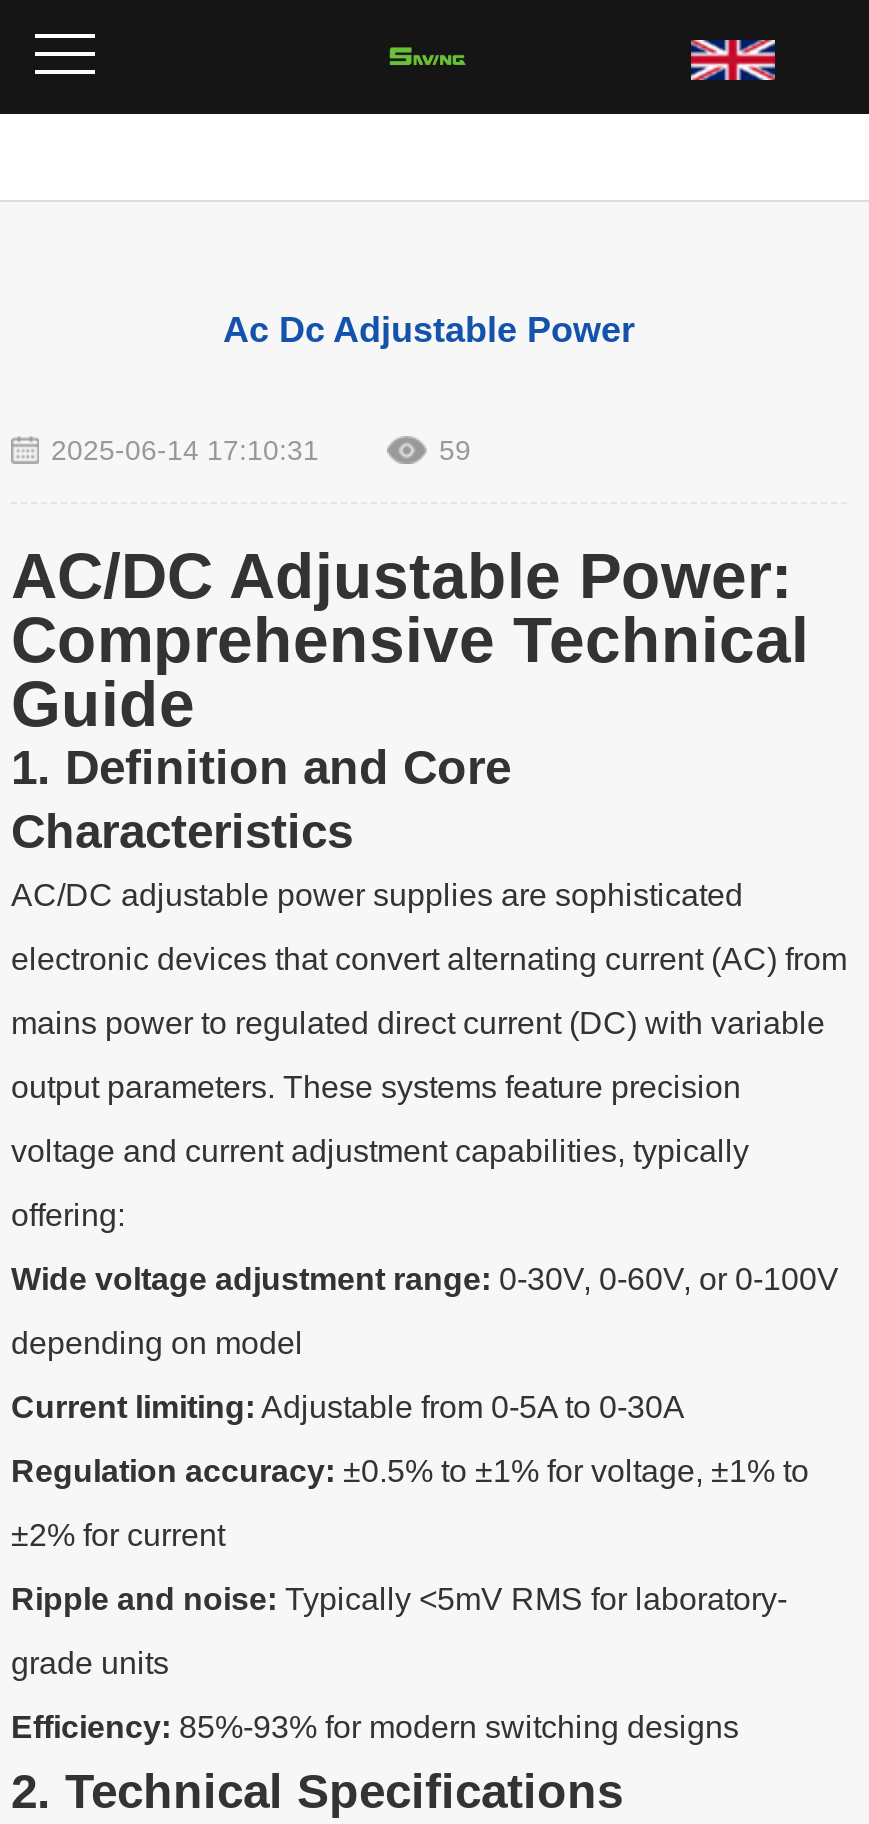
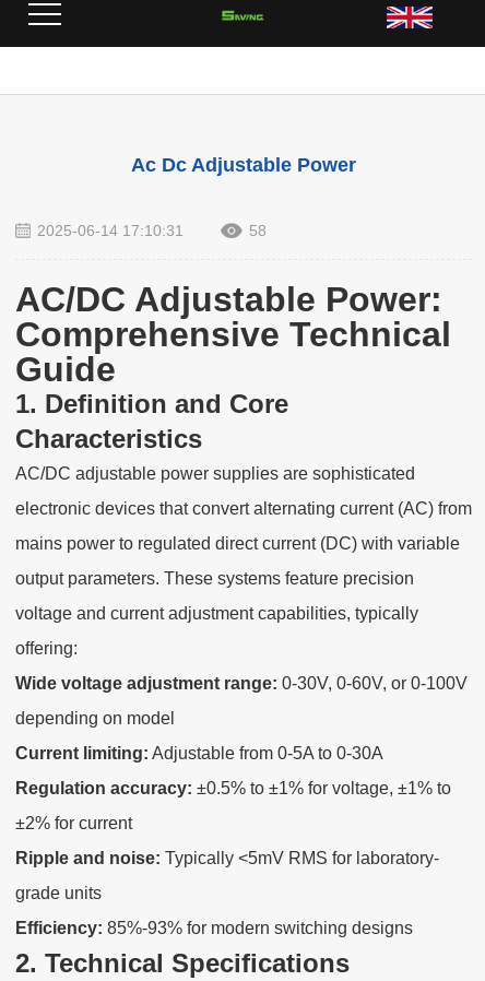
[439,434,471,466] 59 -> [249,222,267,239] 58

